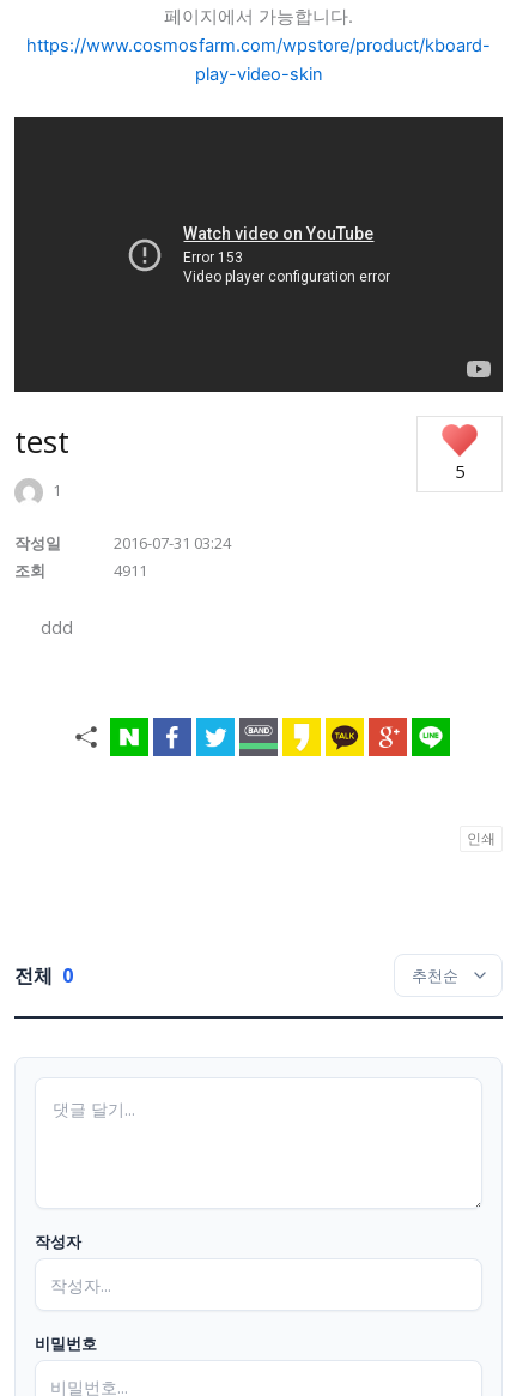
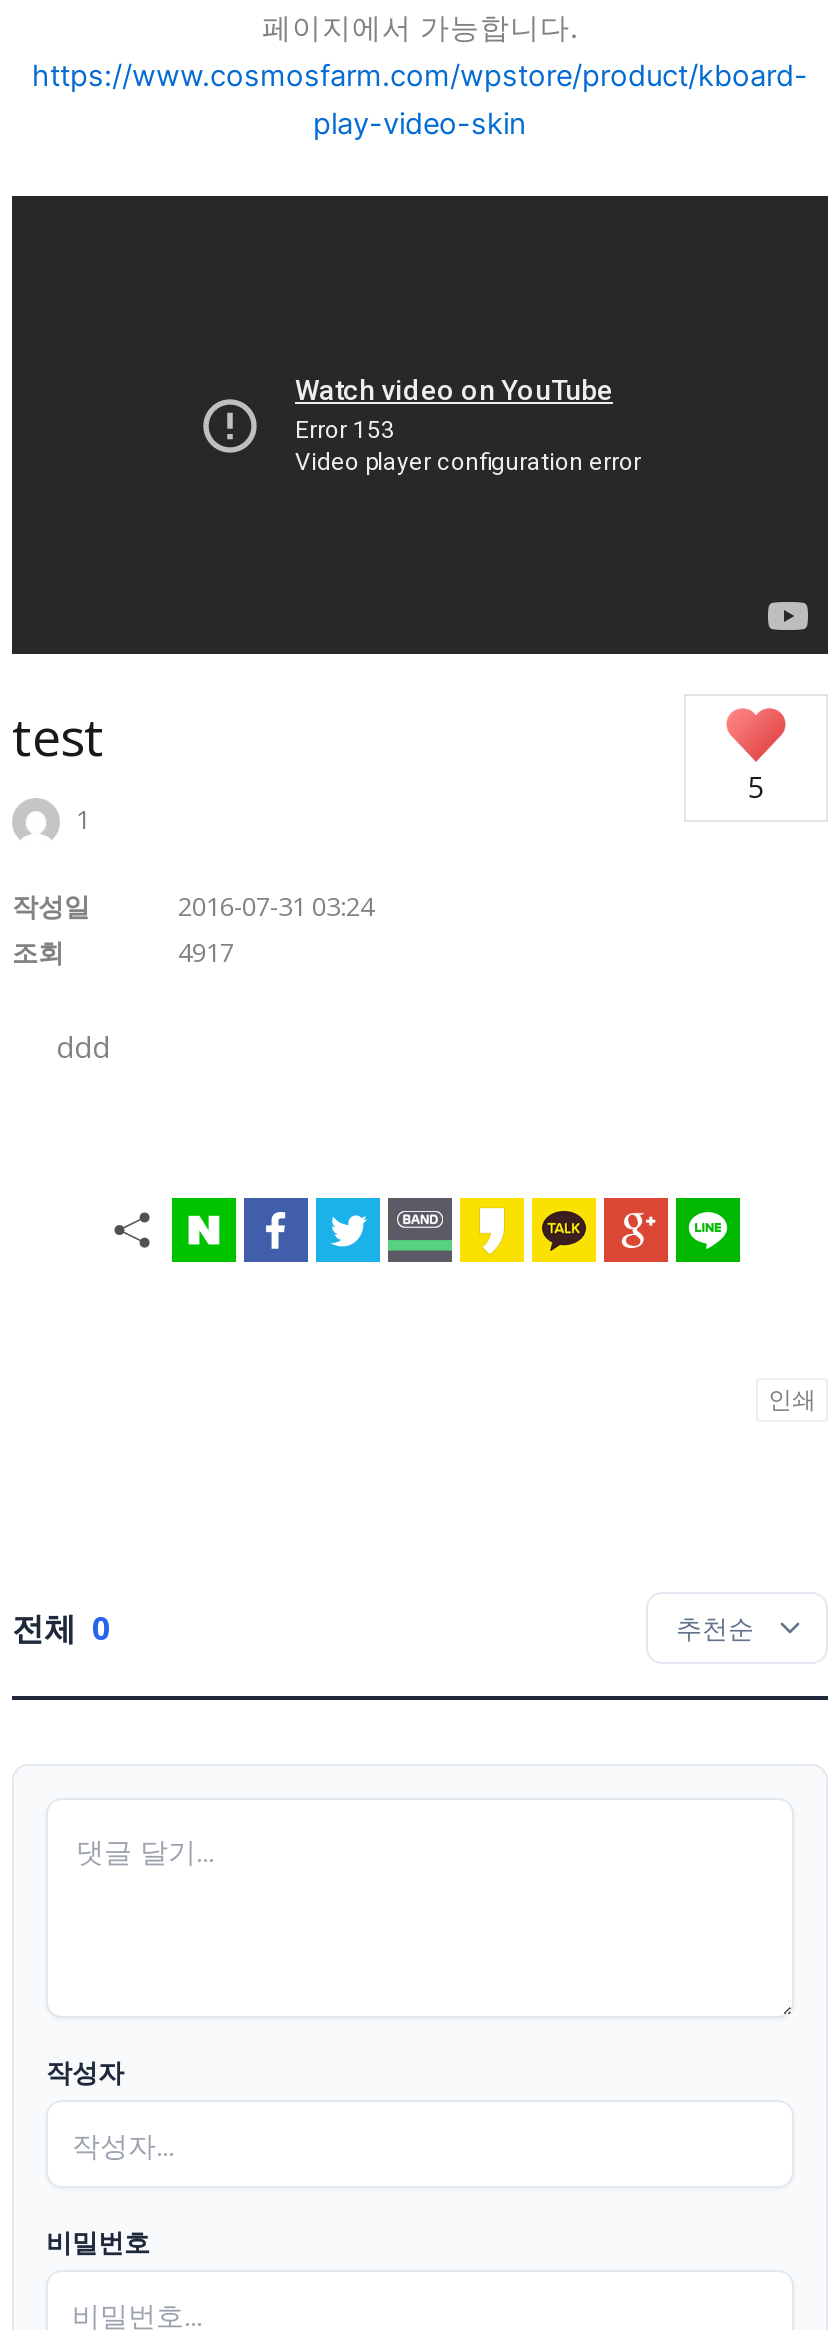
[110,560,147,581] 4911 -> [172,934,234,970] 4917

